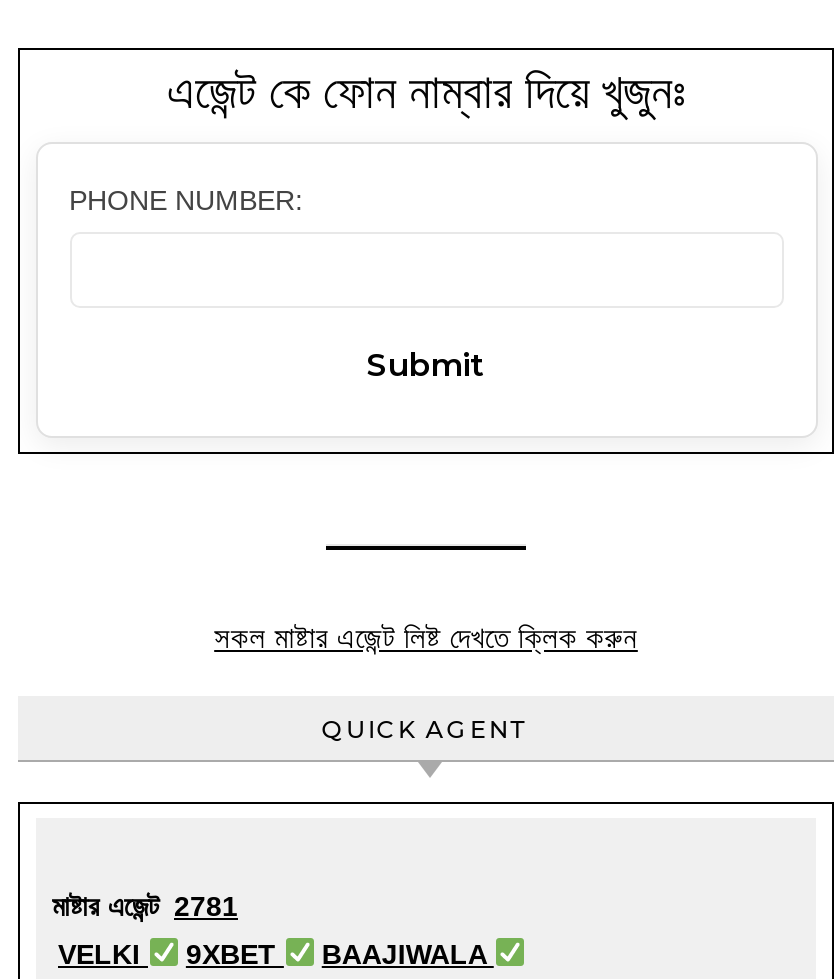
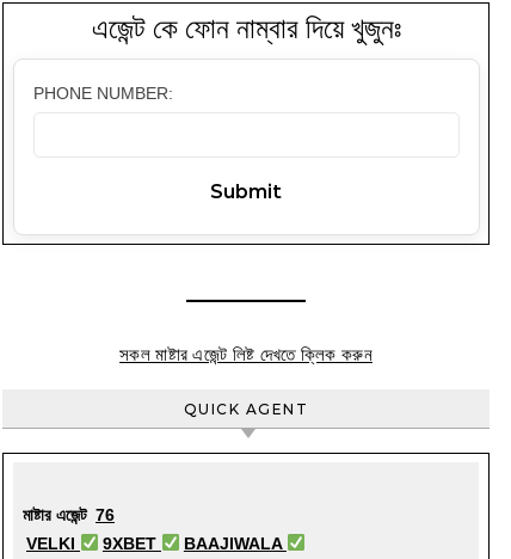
[52,890,238,922] মাষ্টার এজেন্ট 2781 -> [23,505,115,524] মাষ্টার এজেন্ট 76

